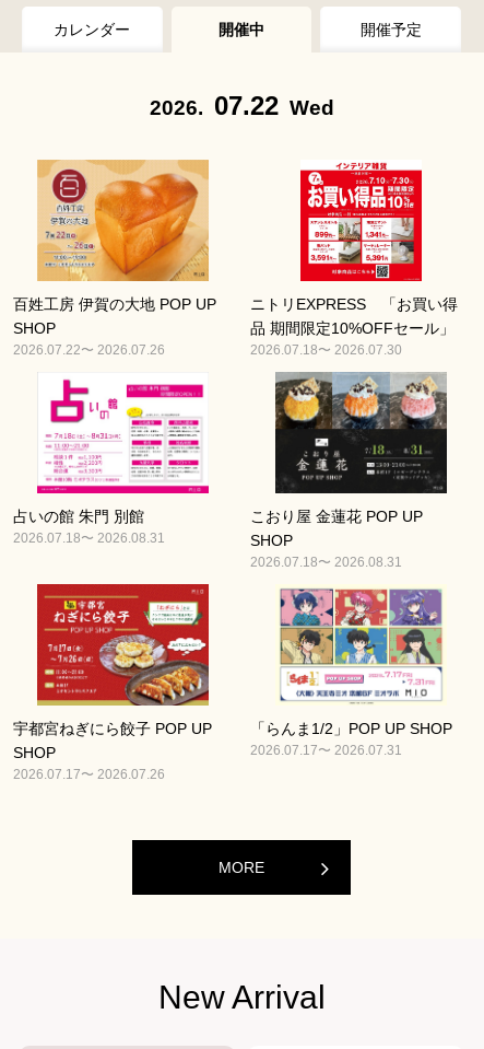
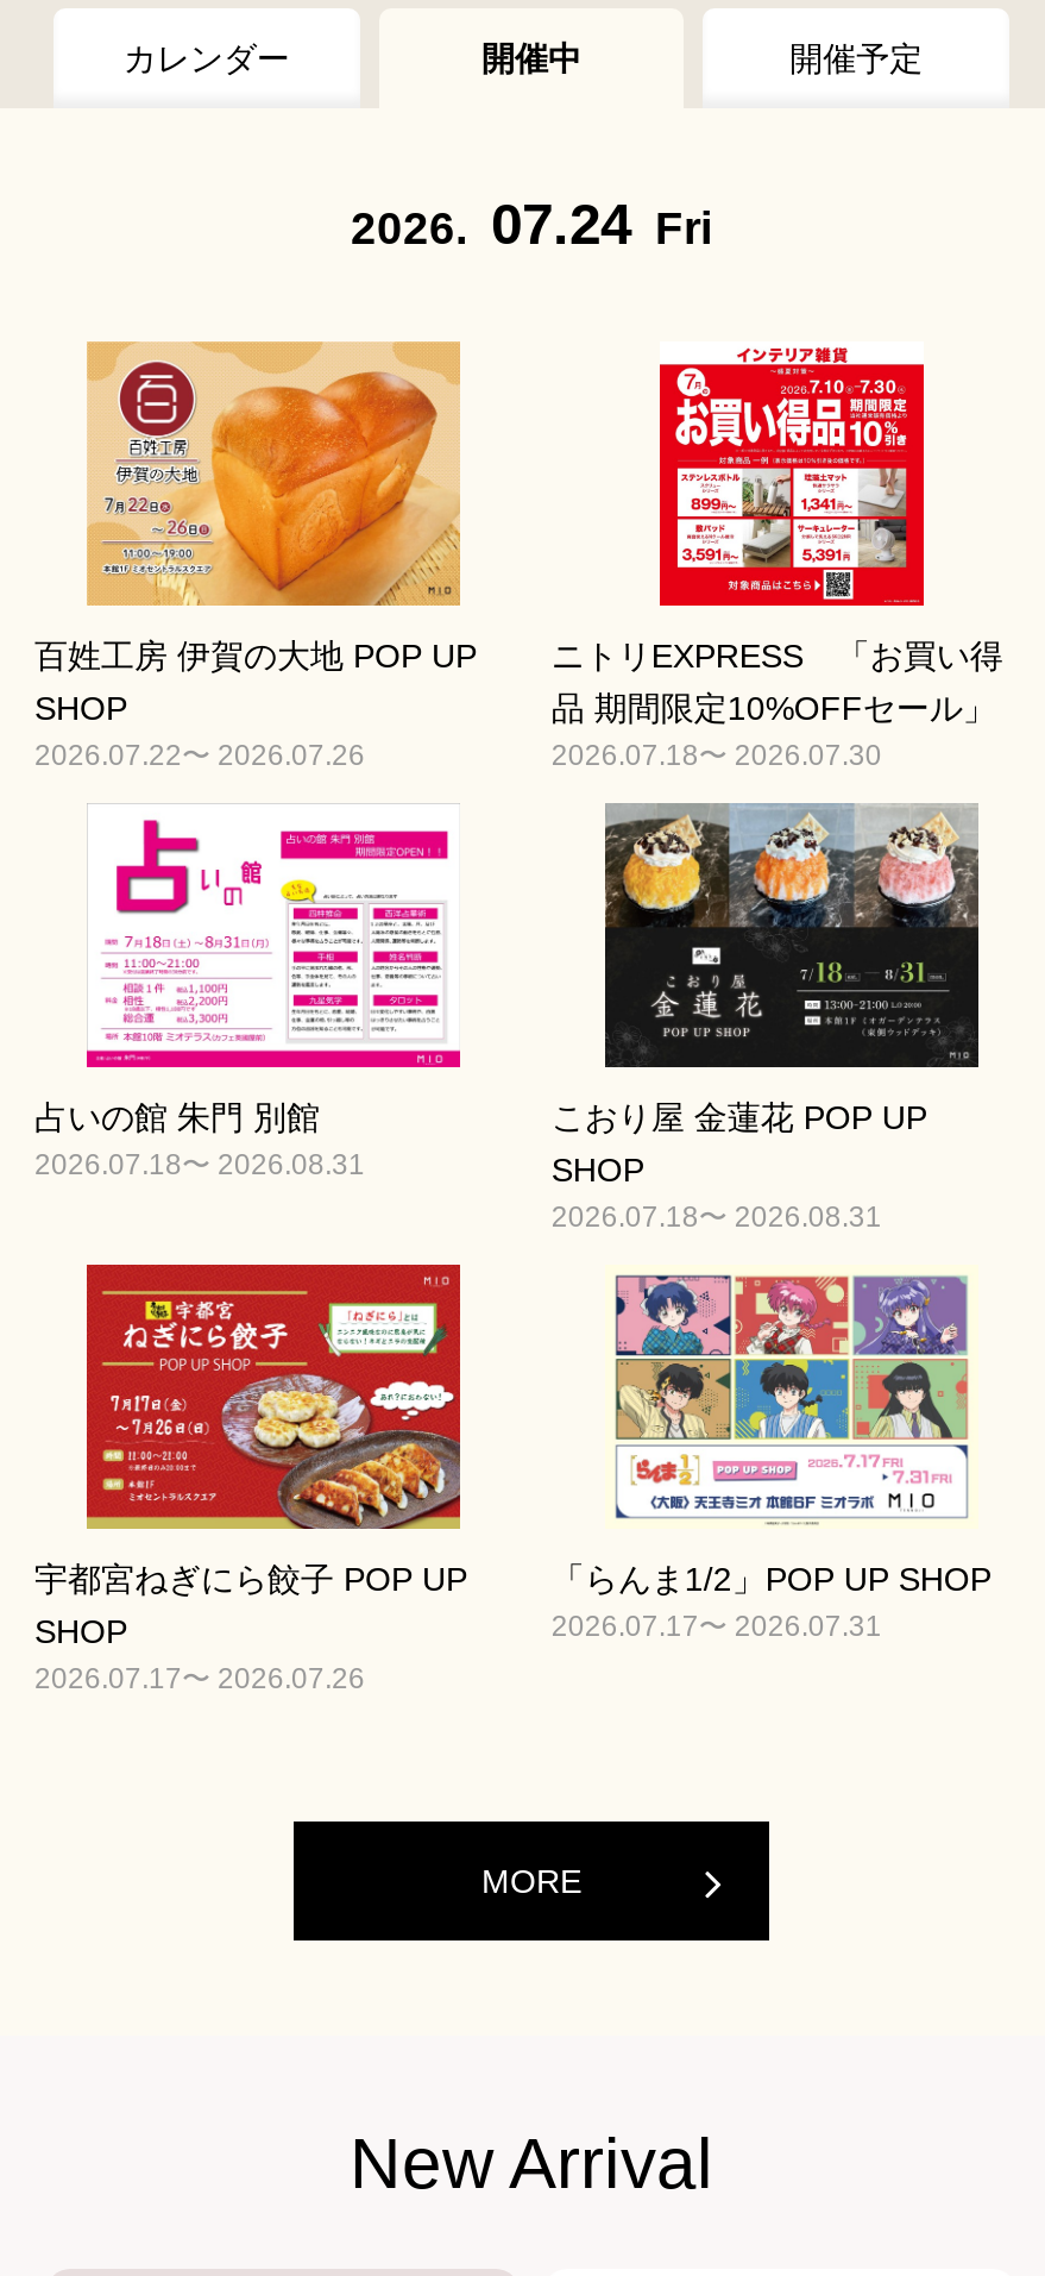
[149,91,334,121] 2026. 07.22 Wed -> [351,192,712,257] 2026. 07.24 Fri

